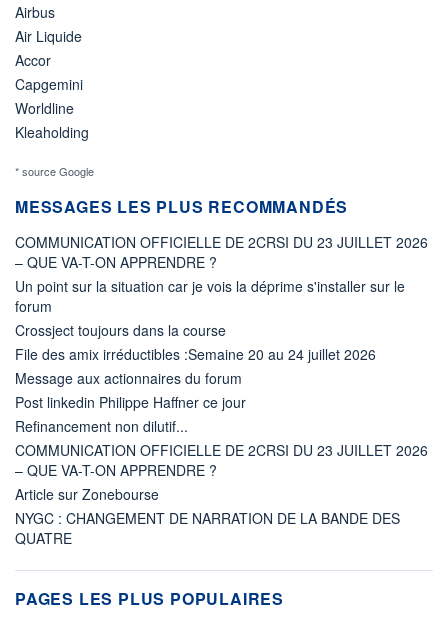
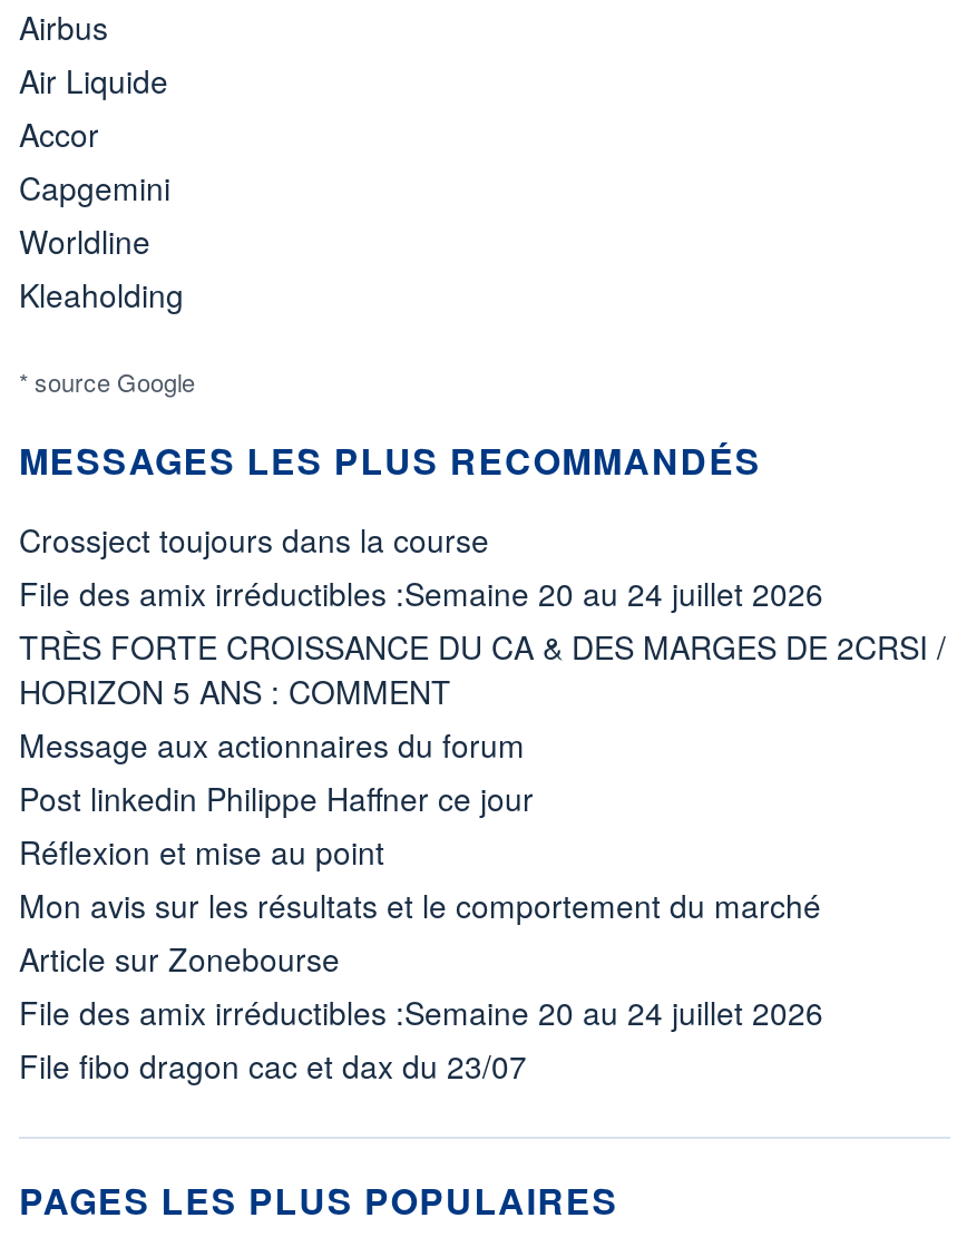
[15,232,428,316] COMMUNICATION OFFICIELLE DE 2CRSI DU 23 JUILLET 2026 | – QUE VA-T-ON APPRENDRE ? | Un point sur la situation car je vois la déprime s'installer sur le | forum -> none
moved [15,320,376,364] -> [19,517,823,615]: Crossject toujours dans la course | File des amix irréductibles :Semaine 20 au 24 juillet 2026
none -> [19,624,946,713] TRÈS FORTE CROISSANCE DU CA & DES MARGES DE 2CRSI / | HORIZON 5 ANS : COMMENT
[15,416,428,480] Refinancement non dilutif... | COMMUNICATION OFFICIELLE DE 2CRSI DU 23 JUILLET 2026 | – QUE VA-T-ON APPRENDRE ? -> [19,829,821,927] Réflexion et mise au point | Mon avis sur les résultats et le comportement du marché
[15,508,400,548] NYGC : CHANGEMENT DE NARRATION DE LA BANDE DES | QUATRE -> [19,990,823,1088] File des amix irréductibles :Semaine 20 au 24 juillet 2026 | File fibo dragon cac et dax du 23/07

